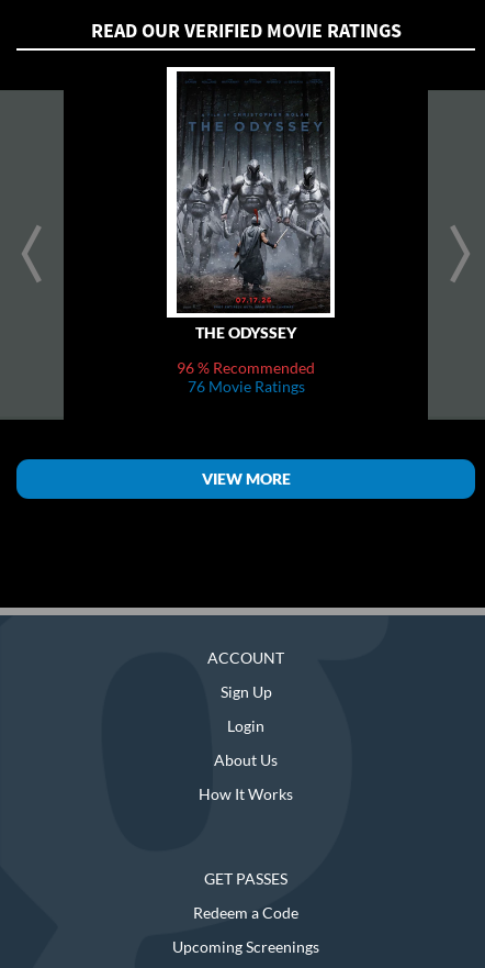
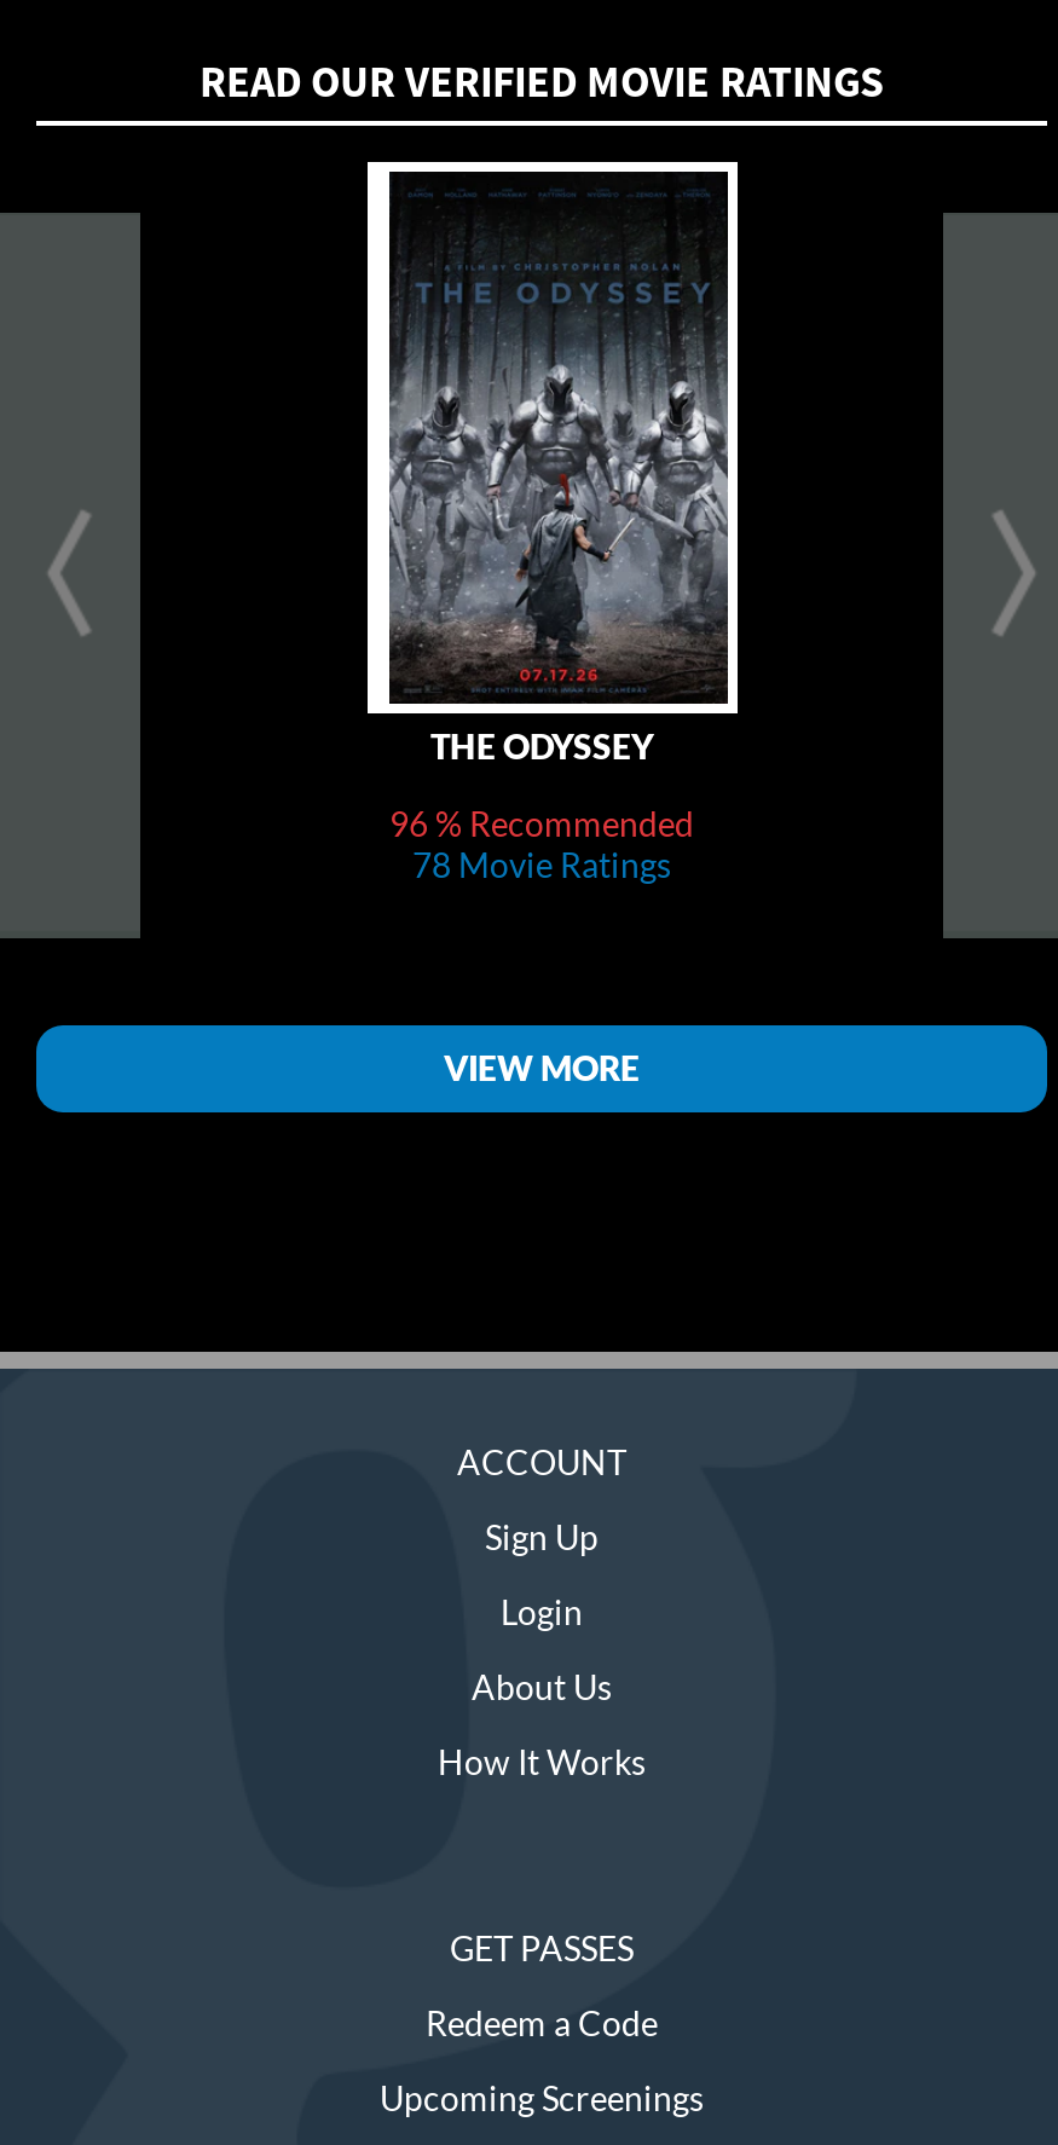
[187,377,304,396] 76 Movie Ratings -> [412,844,671,885] 78 Movie Ratings

